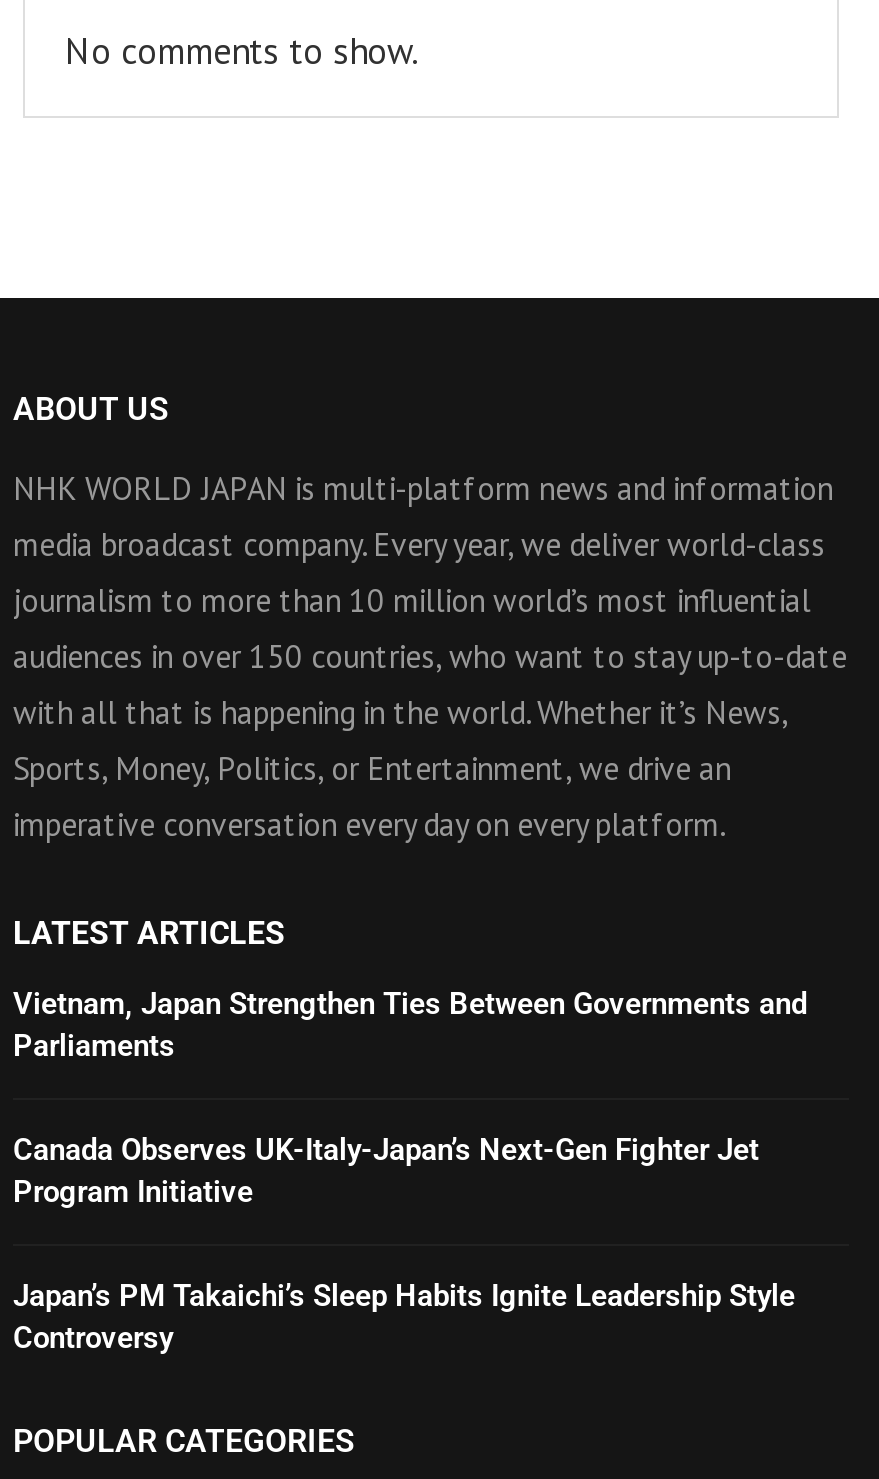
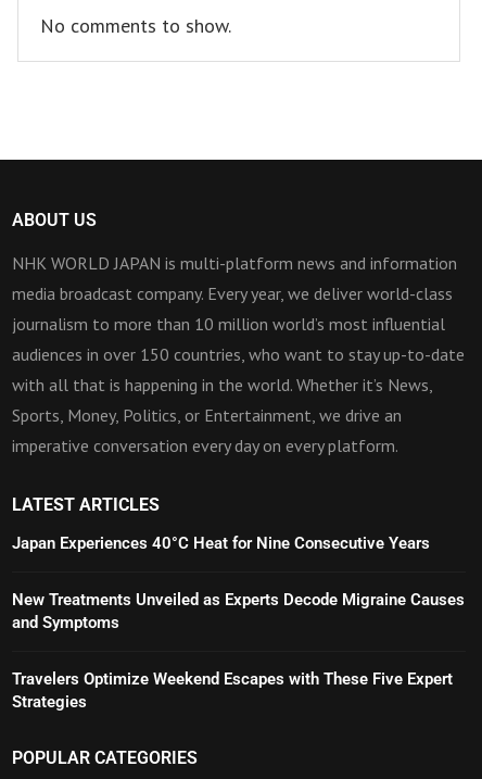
[13,986,807,1064] Vietnam, Japan Strengthen Ties Between Governments and | Parliaments -> [12,533,430,553] Japan Experiences 40°C Heat for Nine Consecutive Years
[13,1132,759,1210] Canada Observes UK-Italy-Japan’s Next-Gen Fighter Jet | Program Initiative -> [12,590,465,632] New Treatments Unveiled as Experts Decode Migraine Causes | and Symptoms
[13,1278,795,1356] Japan’s PM Takaichi’s Sleep Habits Ignite Leadership Style | Controversy -> [12,669,453,712] Travelers Optimize Weekend Escapes with These Five Expert | Strategies

